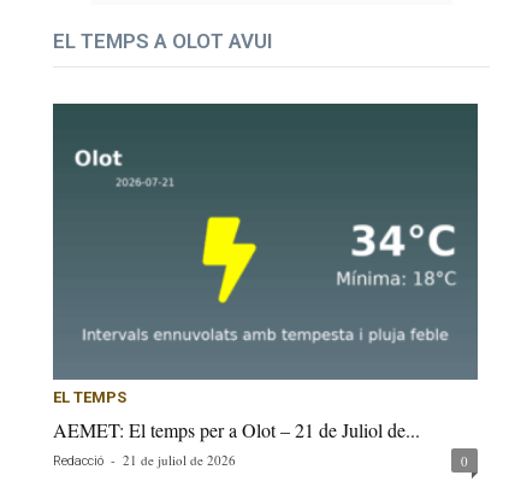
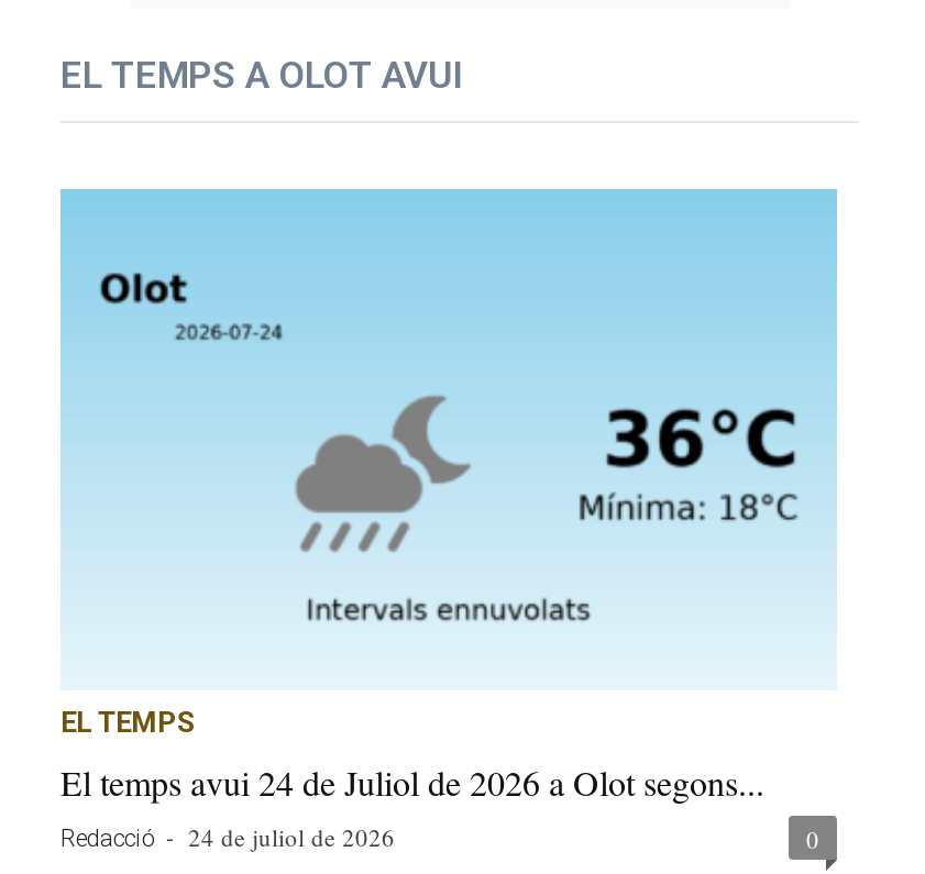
[52,102,479,468] [image] | AEMET: El temps per a Olot – 21 de Juliol de... | Redacció - 21 de juliol de 2026 -> [58,189,839,853] [image] | El temps avui 24 de Juliol de 2026 a Olot segons... | Redacció - 24 de juliol de 2026

